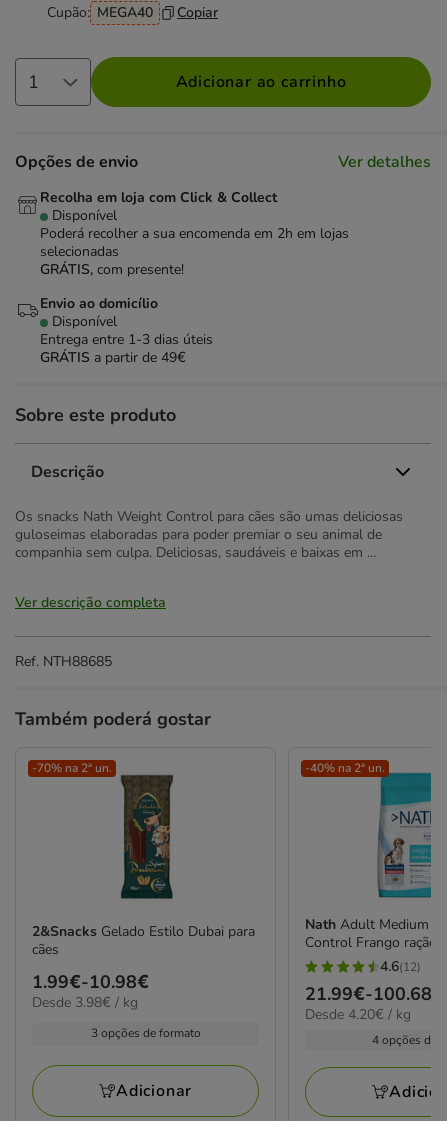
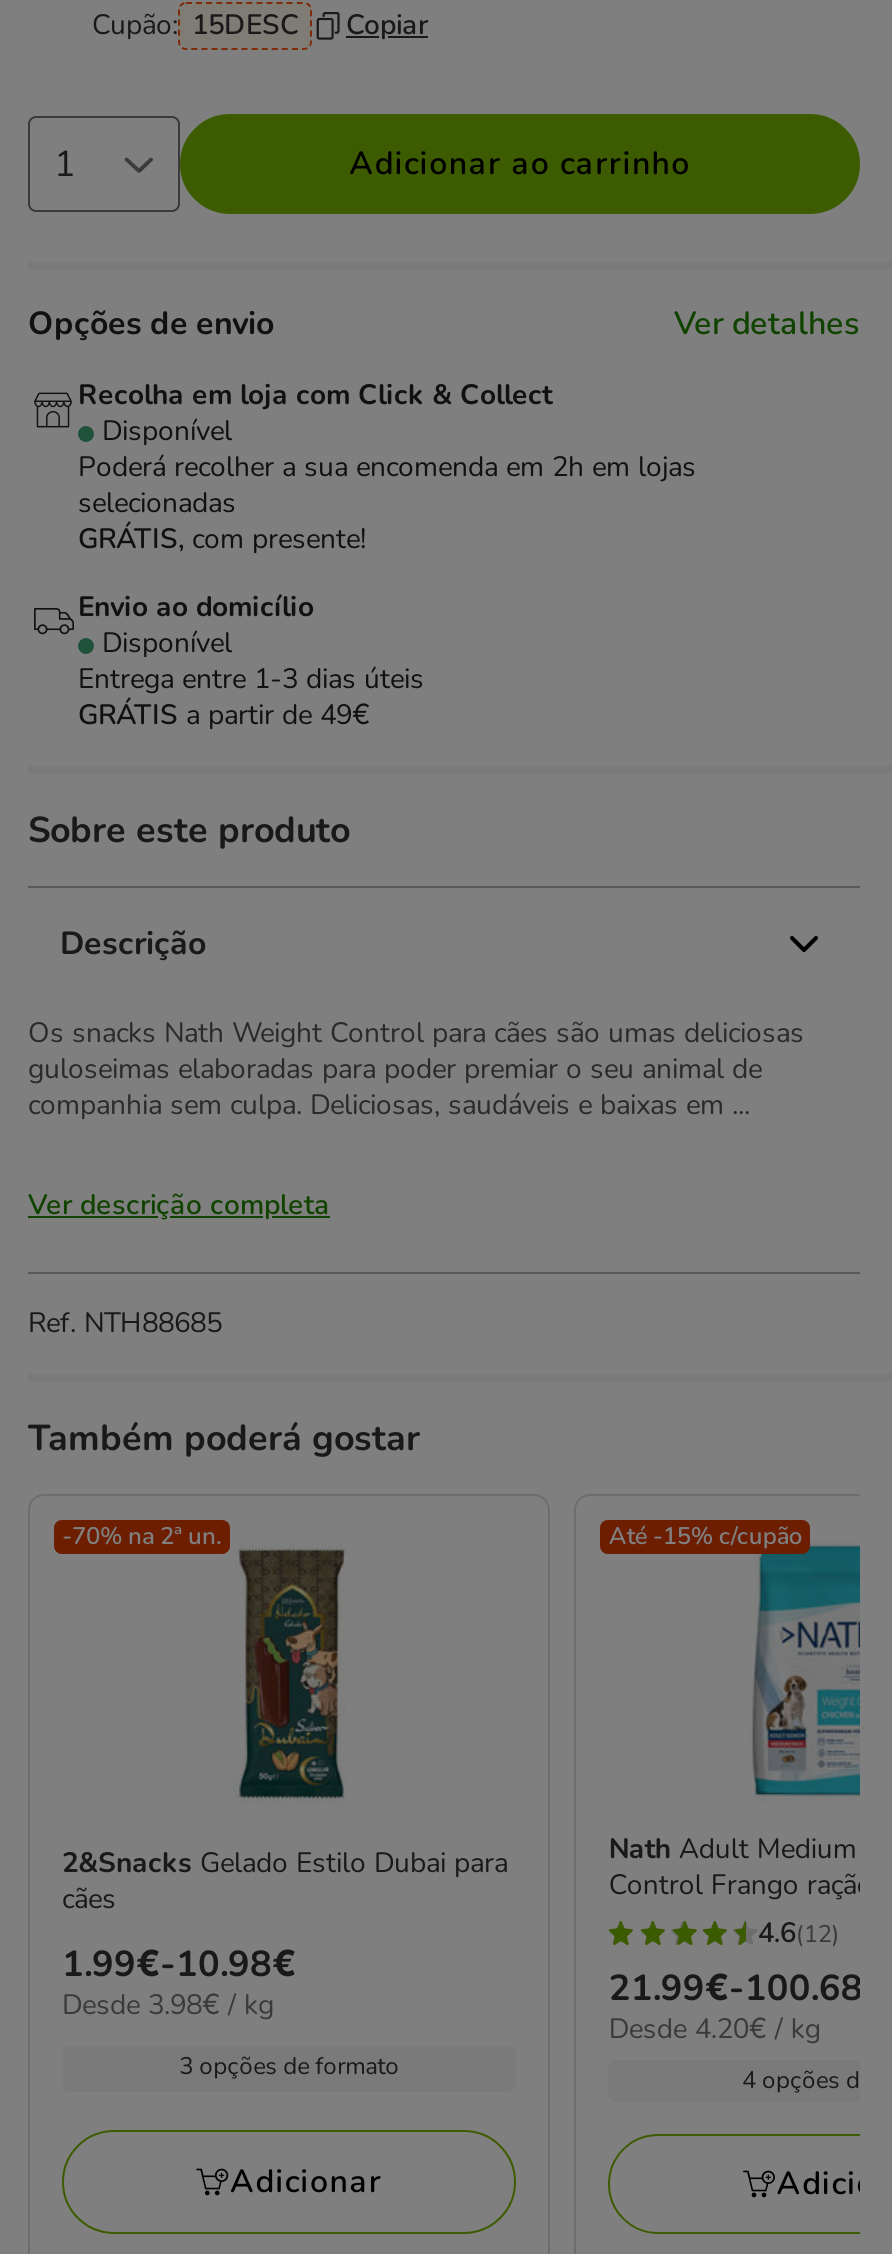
[47,3,218,22] Cupão: MEGA40 Copiar -> [92,6,428,44] Cupão: 15DESC Copiar
[305,760,385,776] -40% na 2ª un. -> [609,1520,803,1552] Até -15% c/cupão

